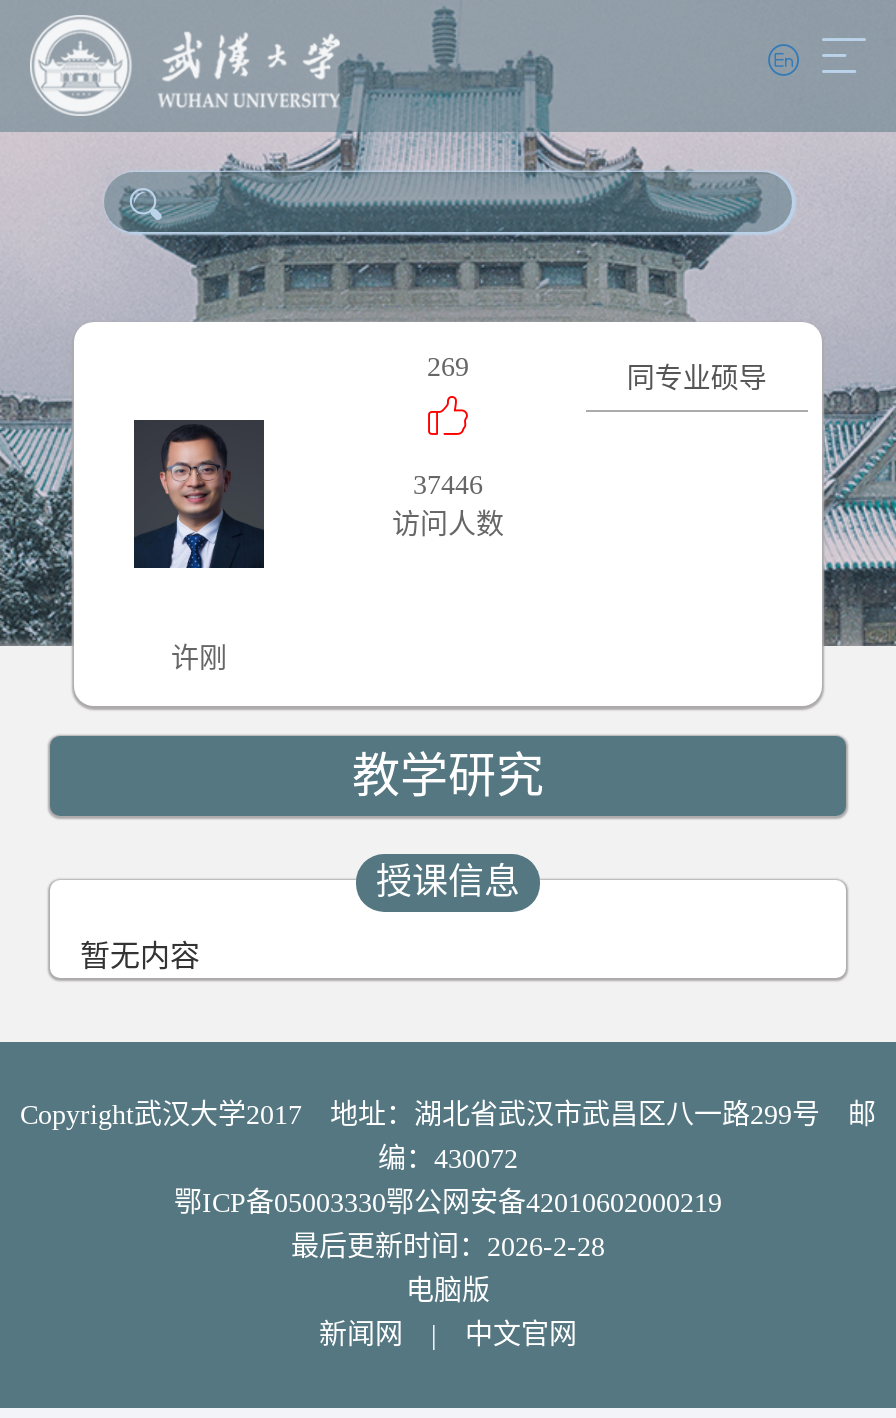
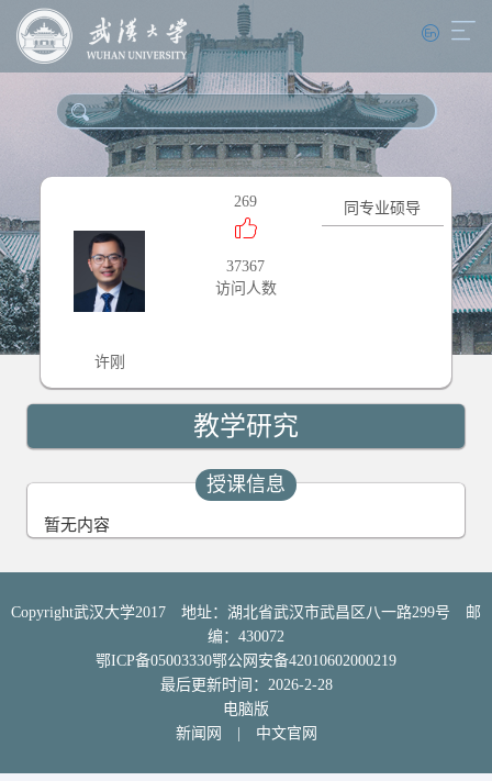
[413,471,483,501] 37446 -> [227,259,265,275] 37367

